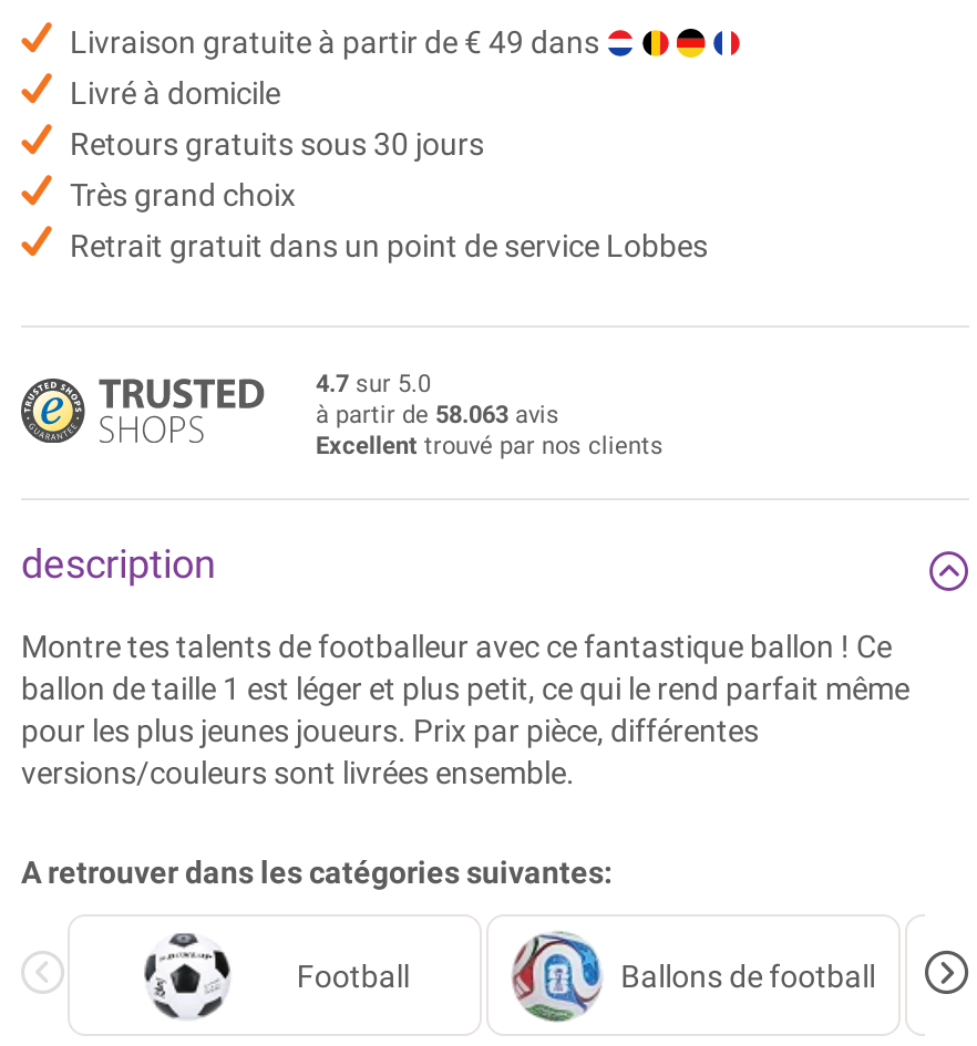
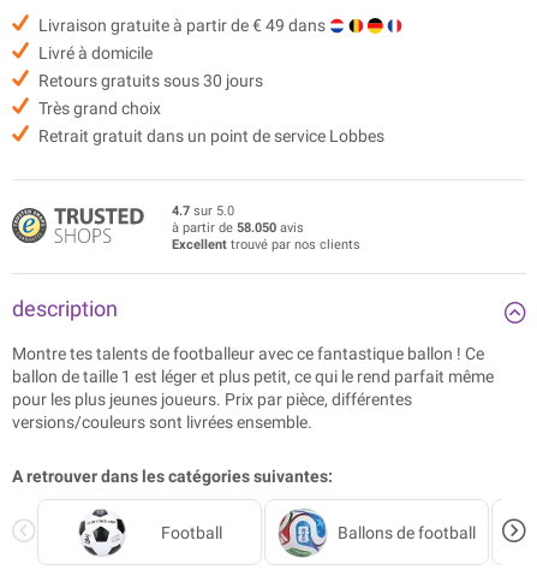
[316,401,559,429] à partir de 58.063 avis -> [172,220,304,236] à partir de 58.050 avis

